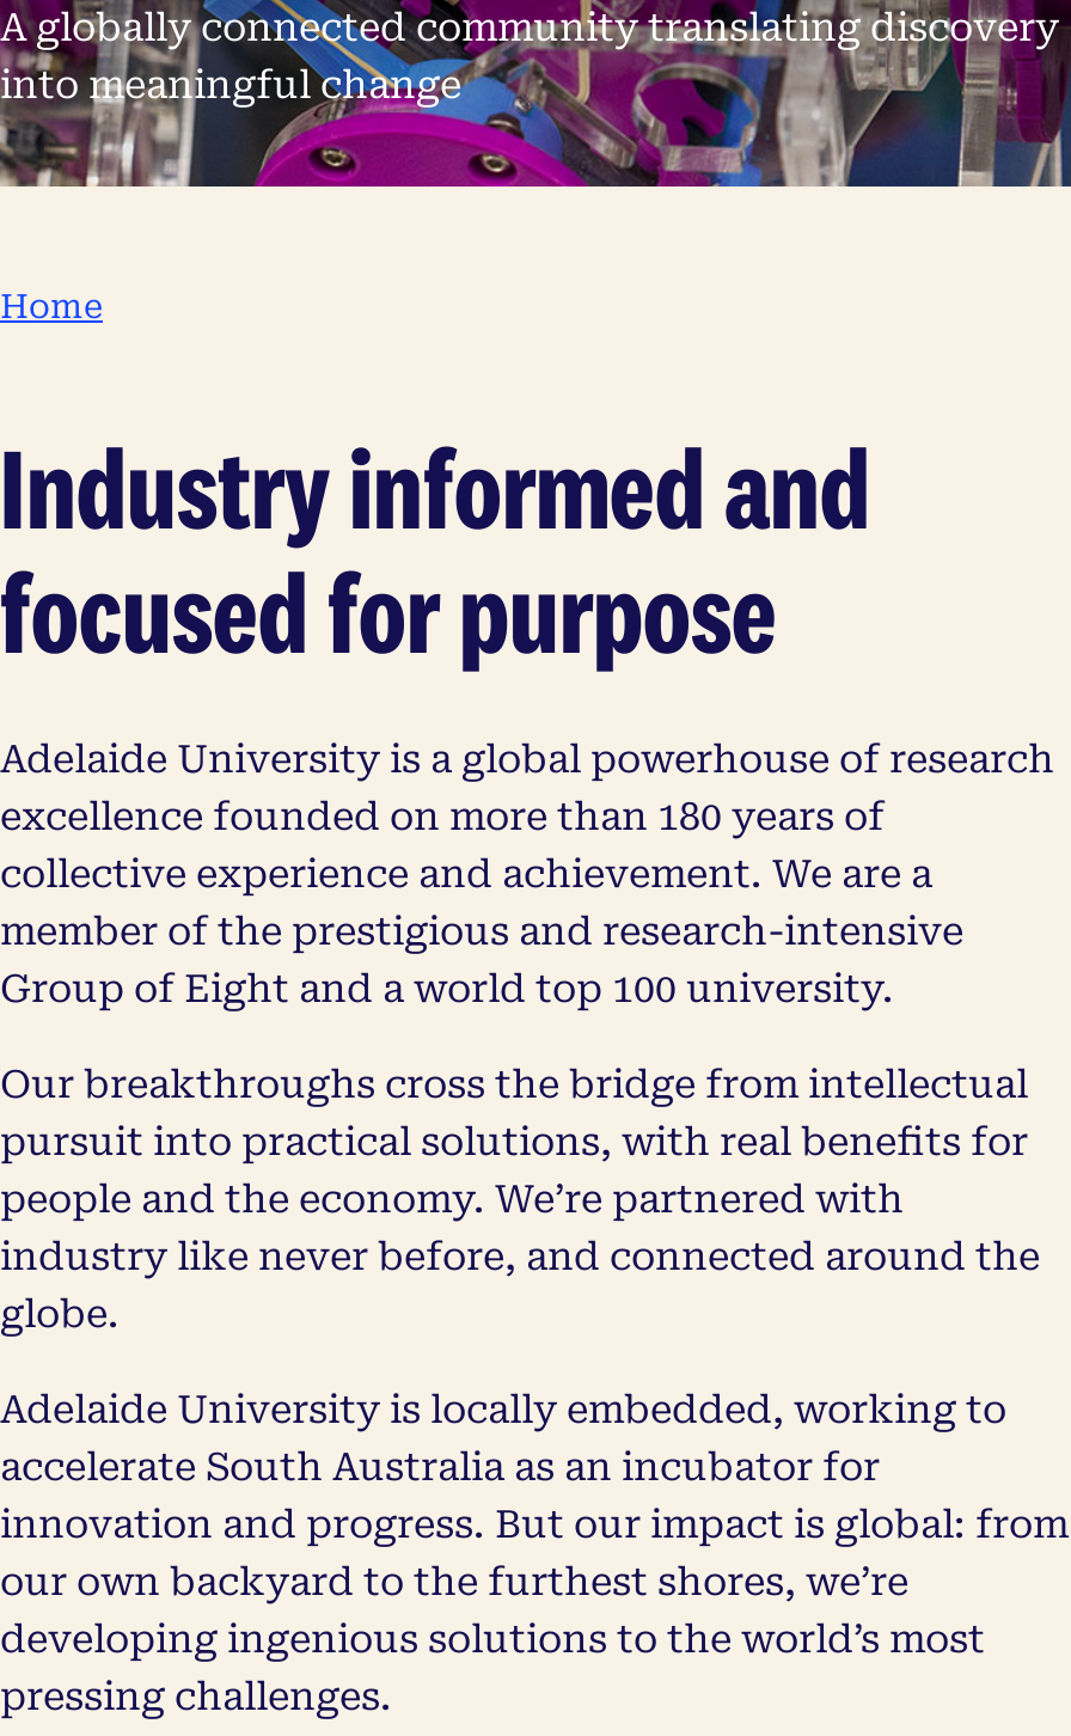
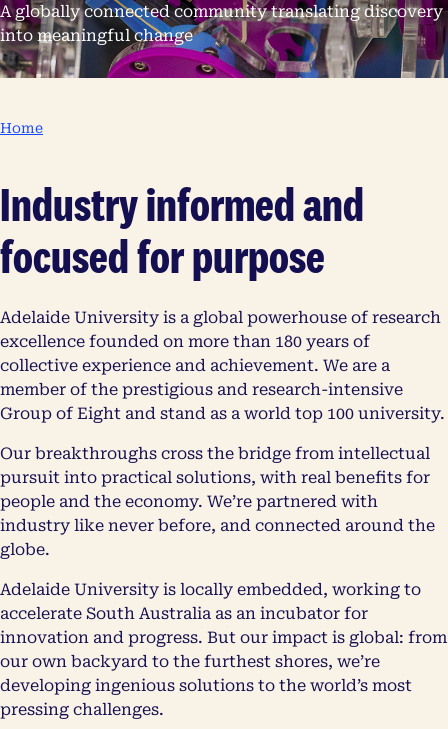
[0,966,894,1011] Group of Eight and a world top 100 university. -> [0,404,445,423] Group of Eight and stand as a world top 100 university.

